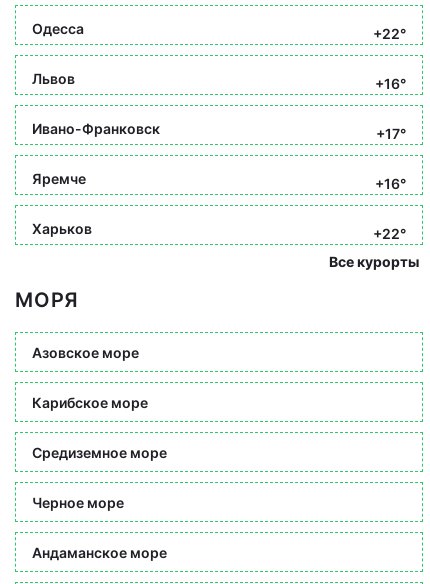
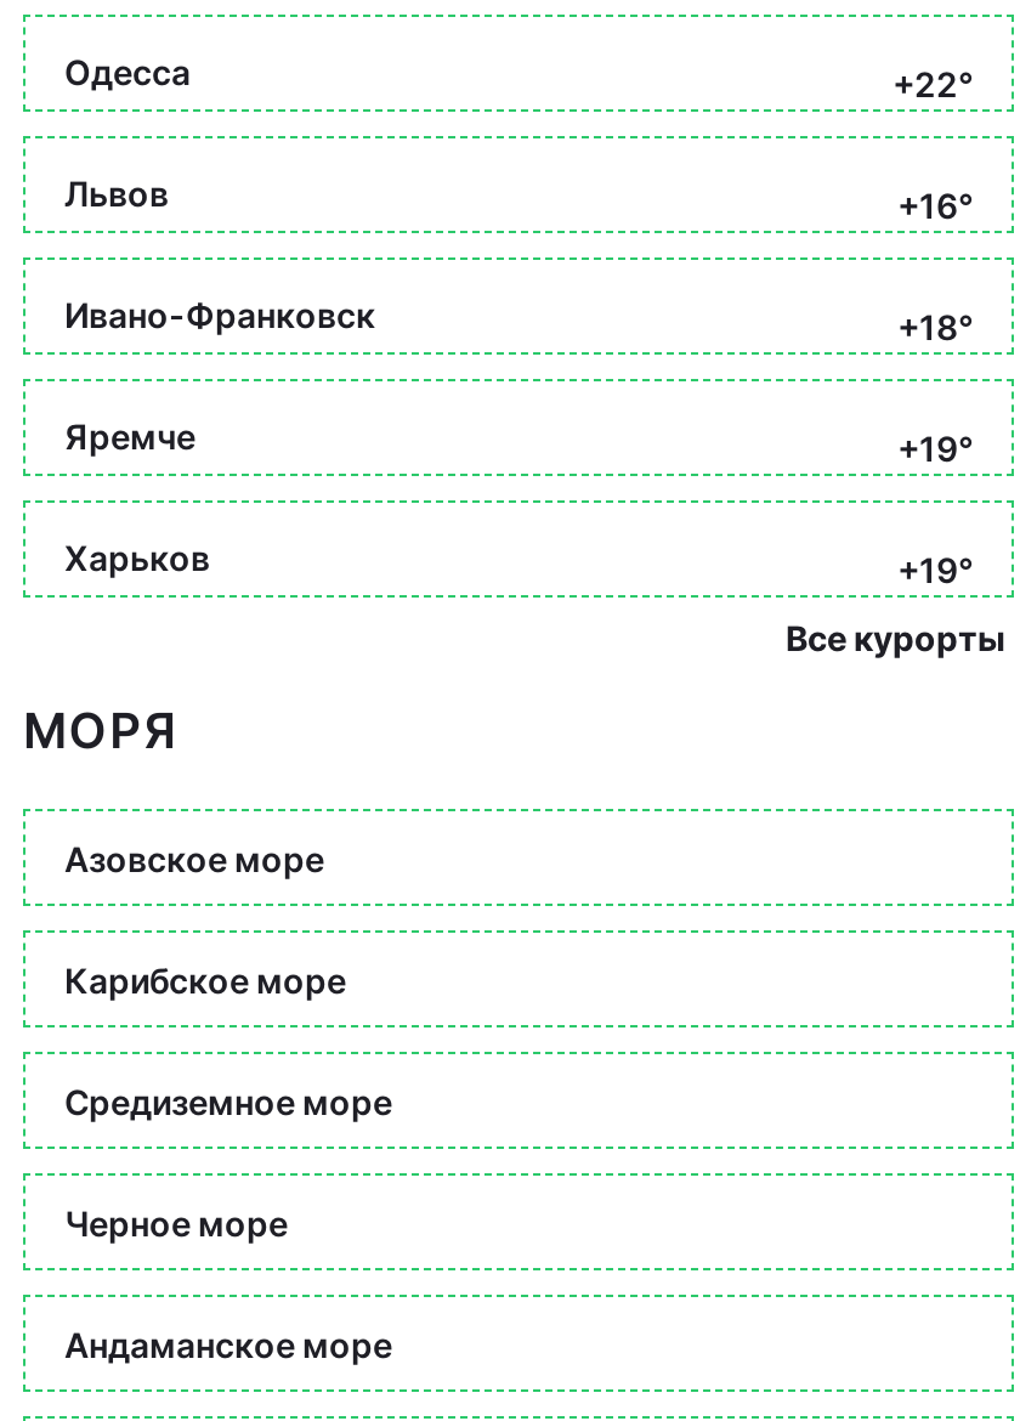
[376,125,406,142] +17° -> [897,306,973,347] +18°
[375,175,406,192] +16° -> [897,428,973,469] +19°
[373,225,406,242] +22° -> [897,549,973,590] +19°

